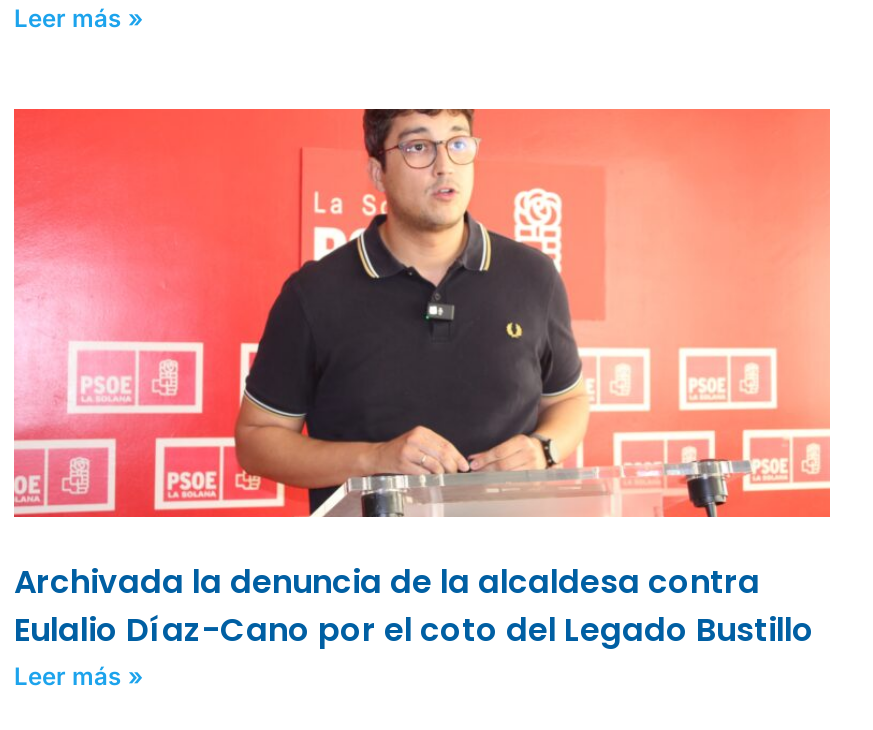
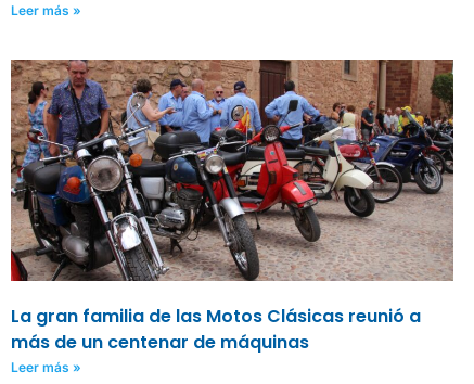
[12,108,832,654] [image] | Archivada la denuncia de la alcaldesa contra | Eulalio Díaz-Cano por el coto del Legado Bustillo -> [10,59,454,355] [image] | La gran familia de las Motos Clásicas reunió a | más de un centenar de máquinas

